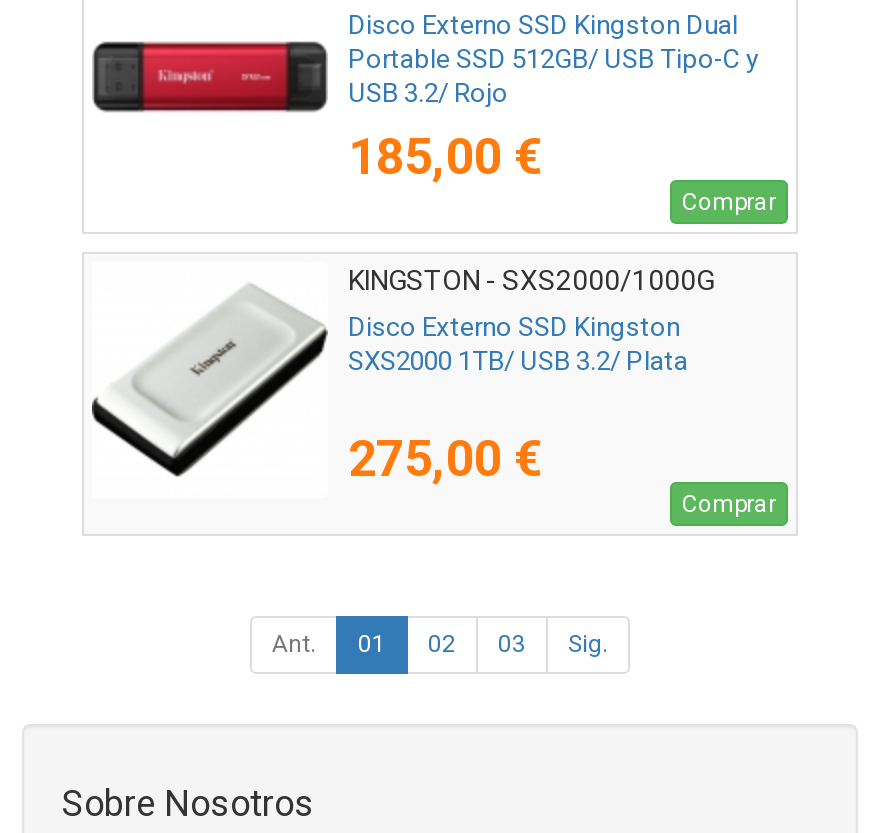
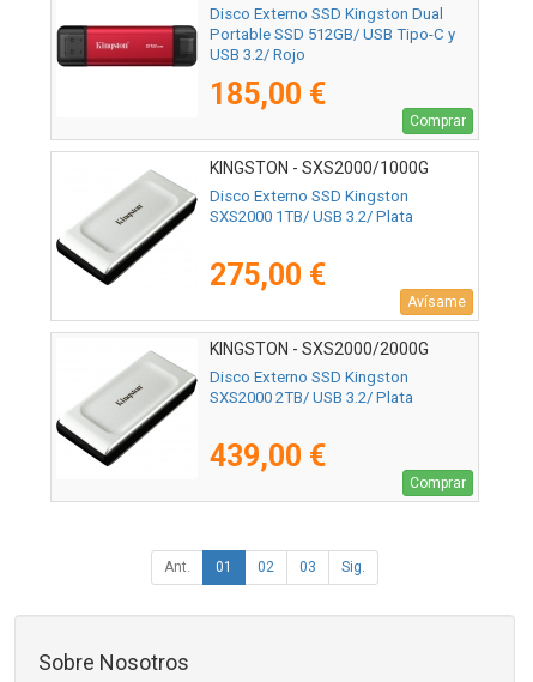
none -> [210,294,466,474] Avísame | KINGSTON - SXS2000/2000G | Disco Externo SSD Kingston | SXS2000 2TB/ USB 3.2/ Plata | 439,00 €

